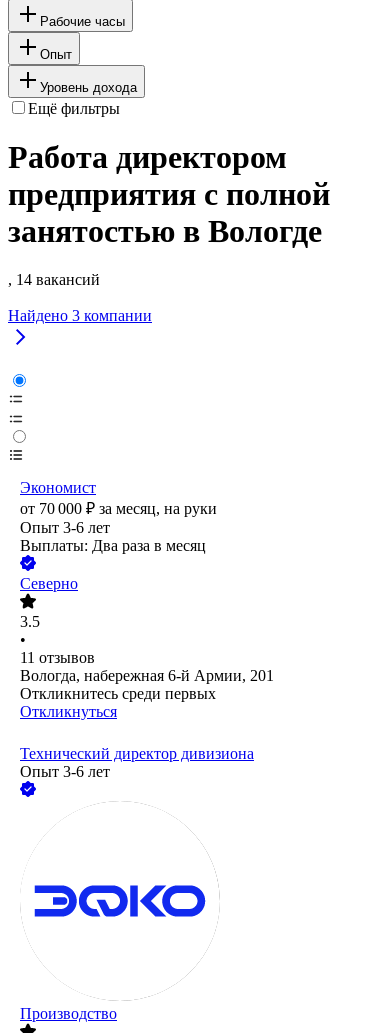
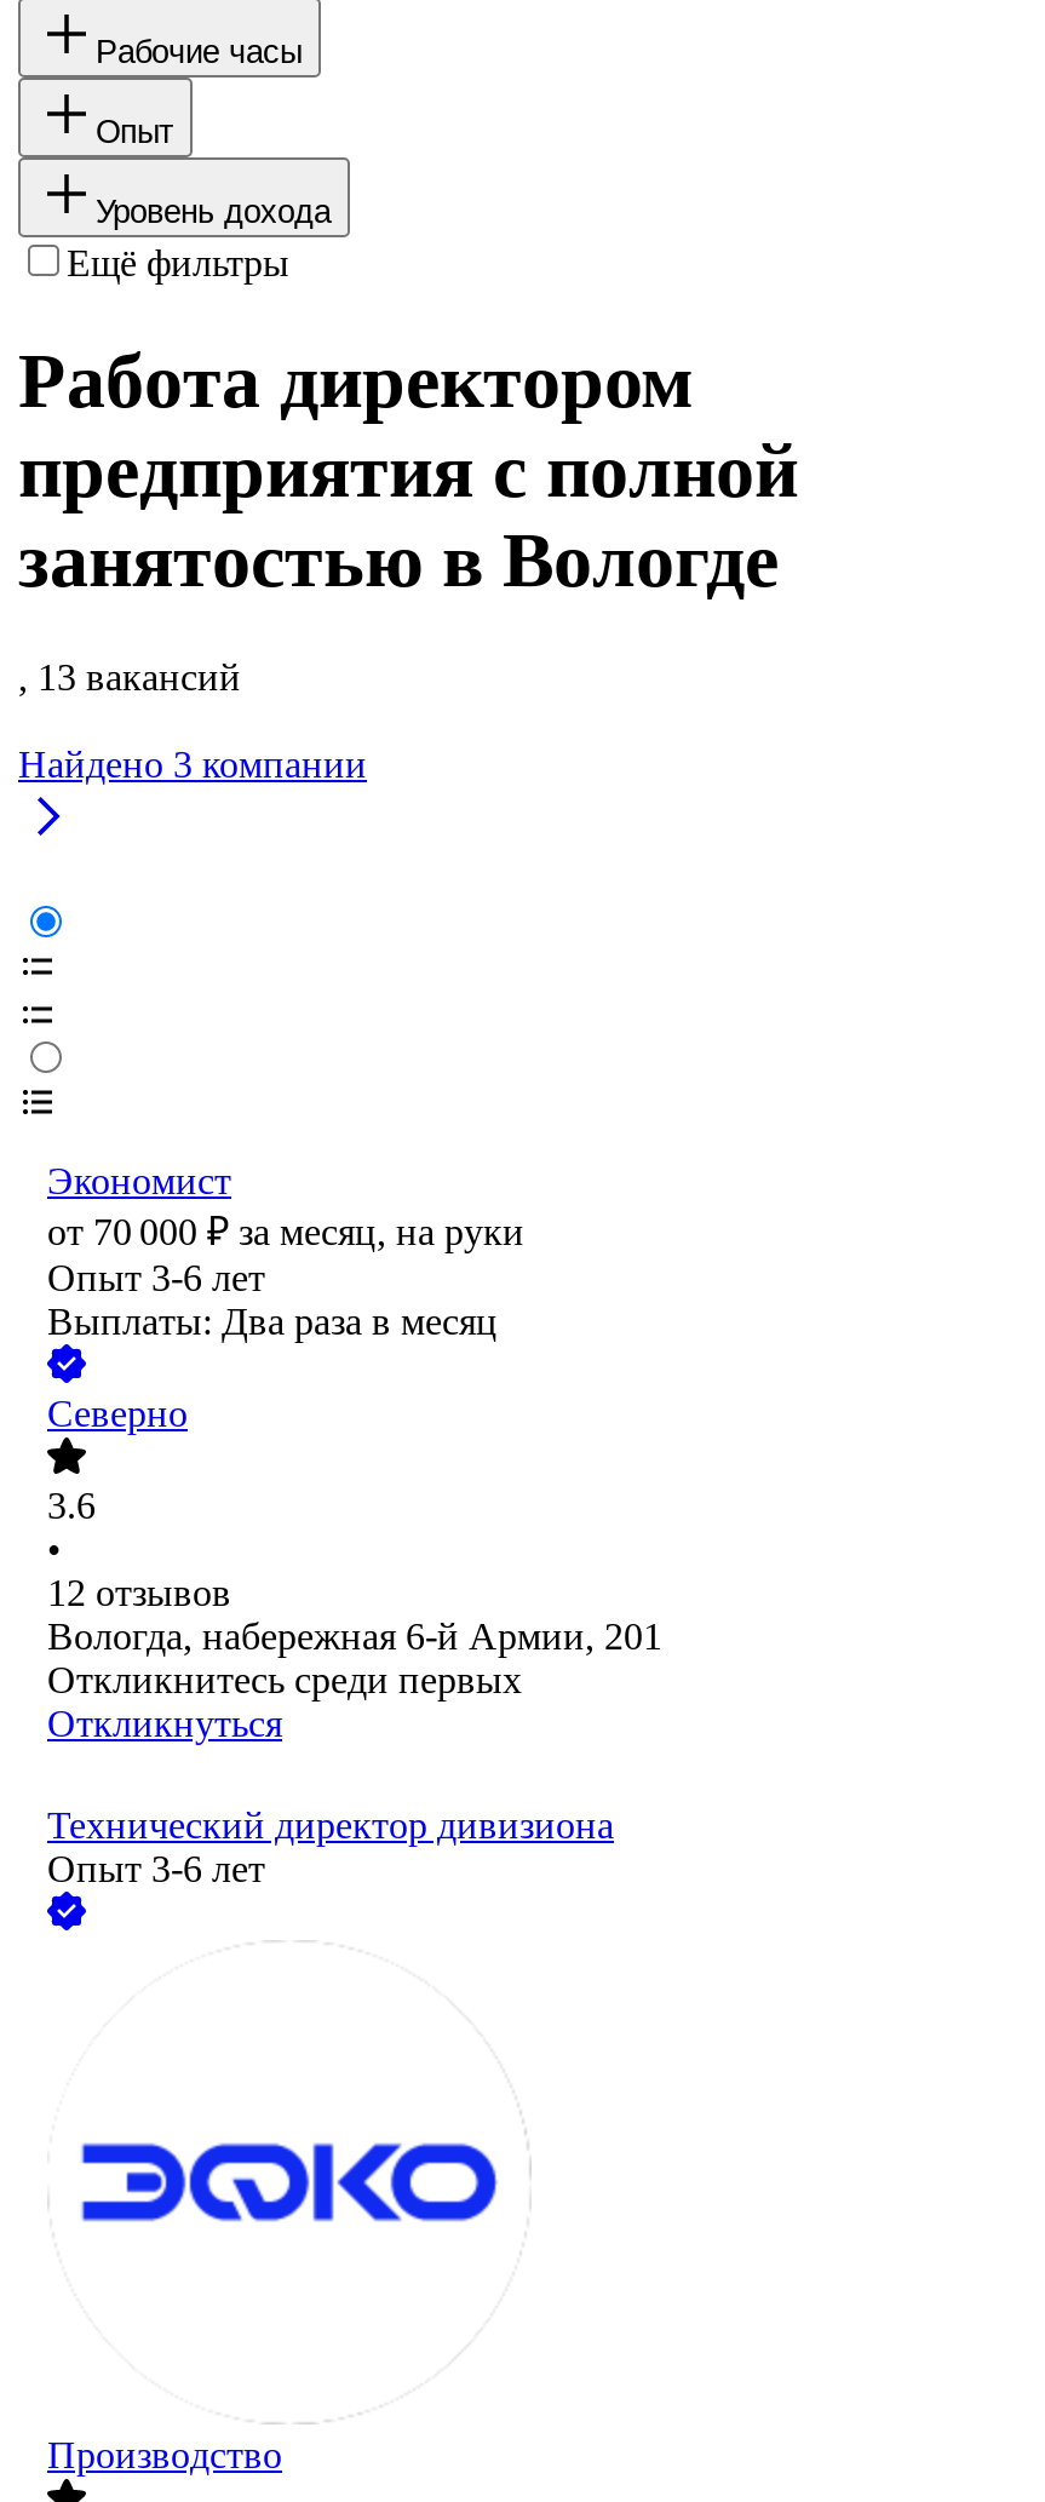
[8,271,100,288] , 14 вакансий -> [18,658,241,699] , 13 вакансий
[20,613,40,630] 3.5 -> [47,1486,96,1527] 3.6
[20,649,95,666] 11 отзывов -> [47,1573,231,1614] 12 отзывов

